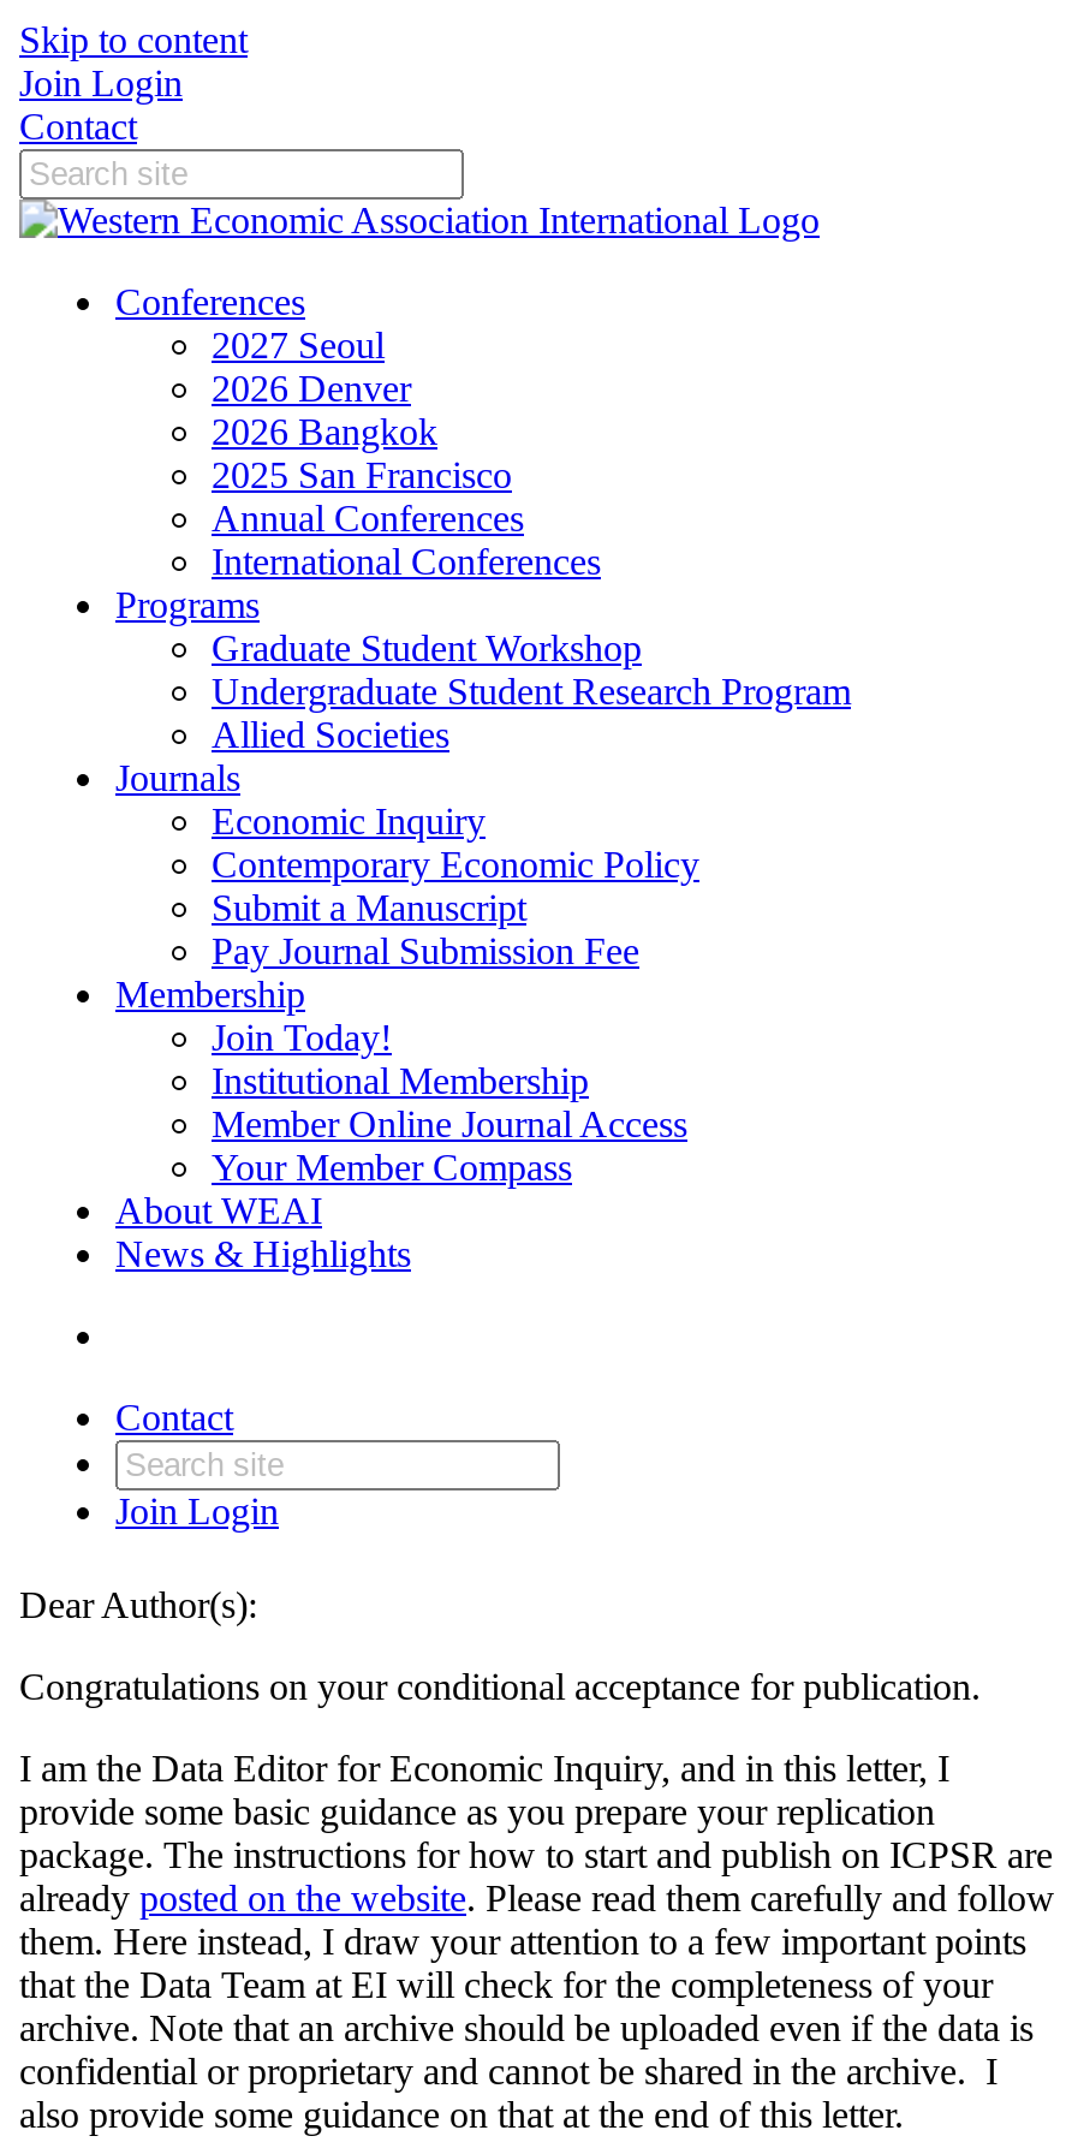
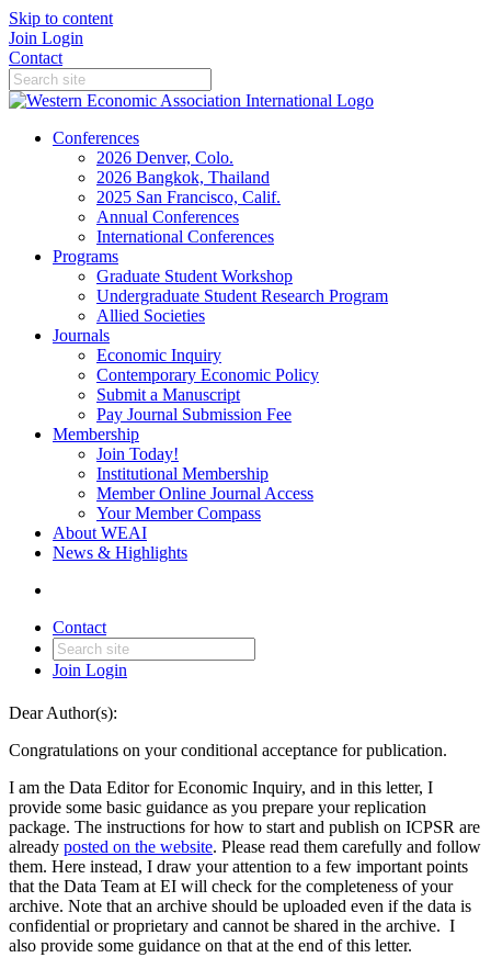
[212,325,512,495] 2027 Seoul | 2026 Denver | 2026 Bangkok | 2025 San Francisco -> [96,148,281,206] 2026 Denver, Colo. | 2026 Bangkok, Thailand | 2025 San Francisco, Calif.

